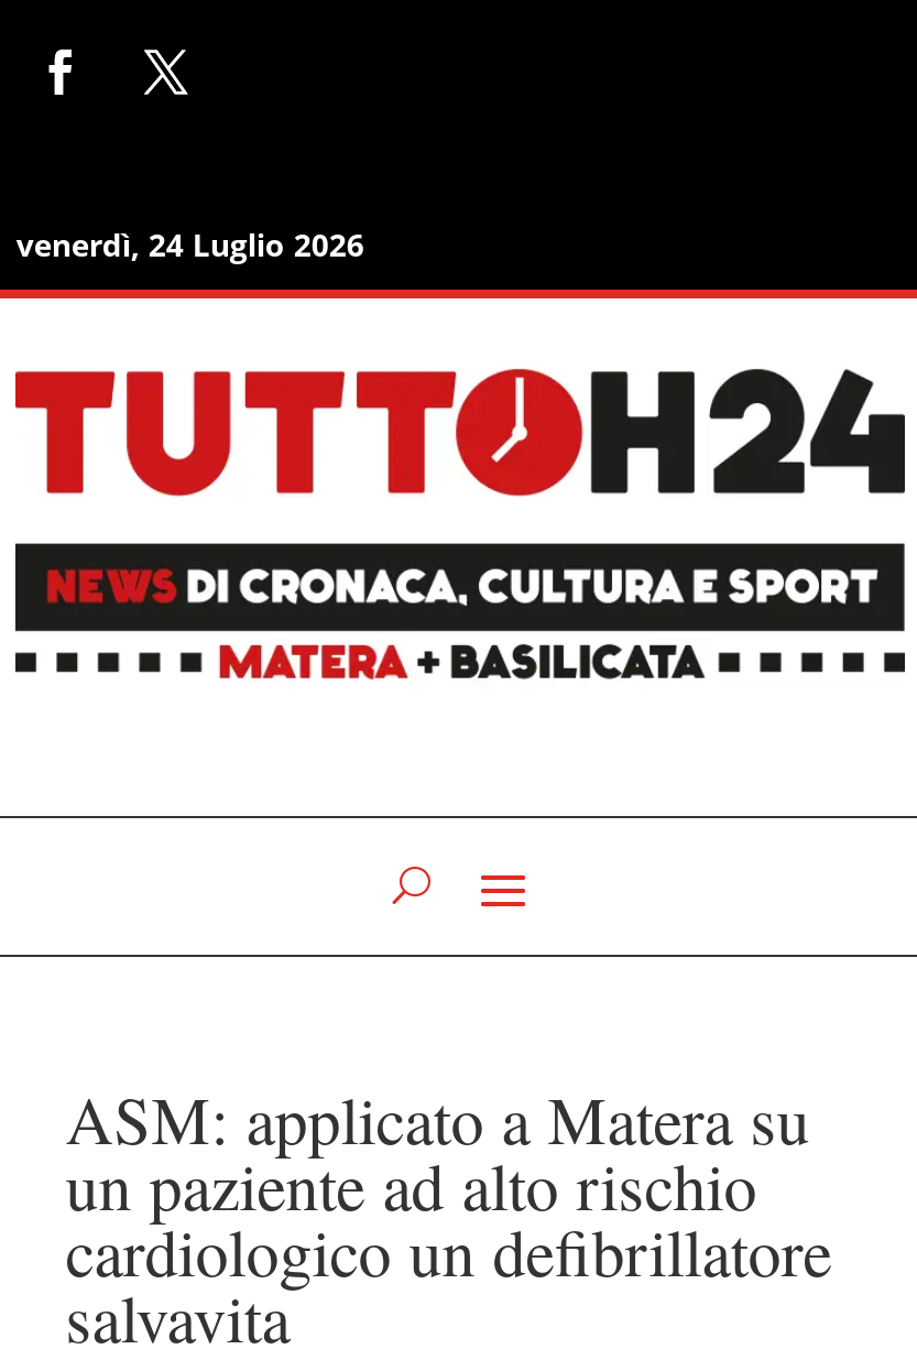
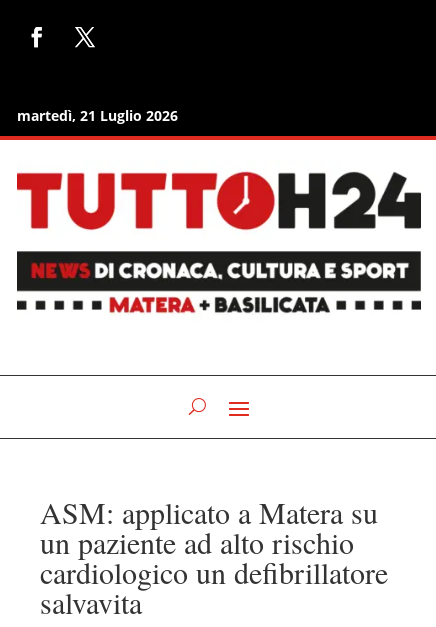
[16,224,364,265] venerdì, 24 Luglio 2026 -> [17,106,178,125] martedì, 21 Luglio 2026

